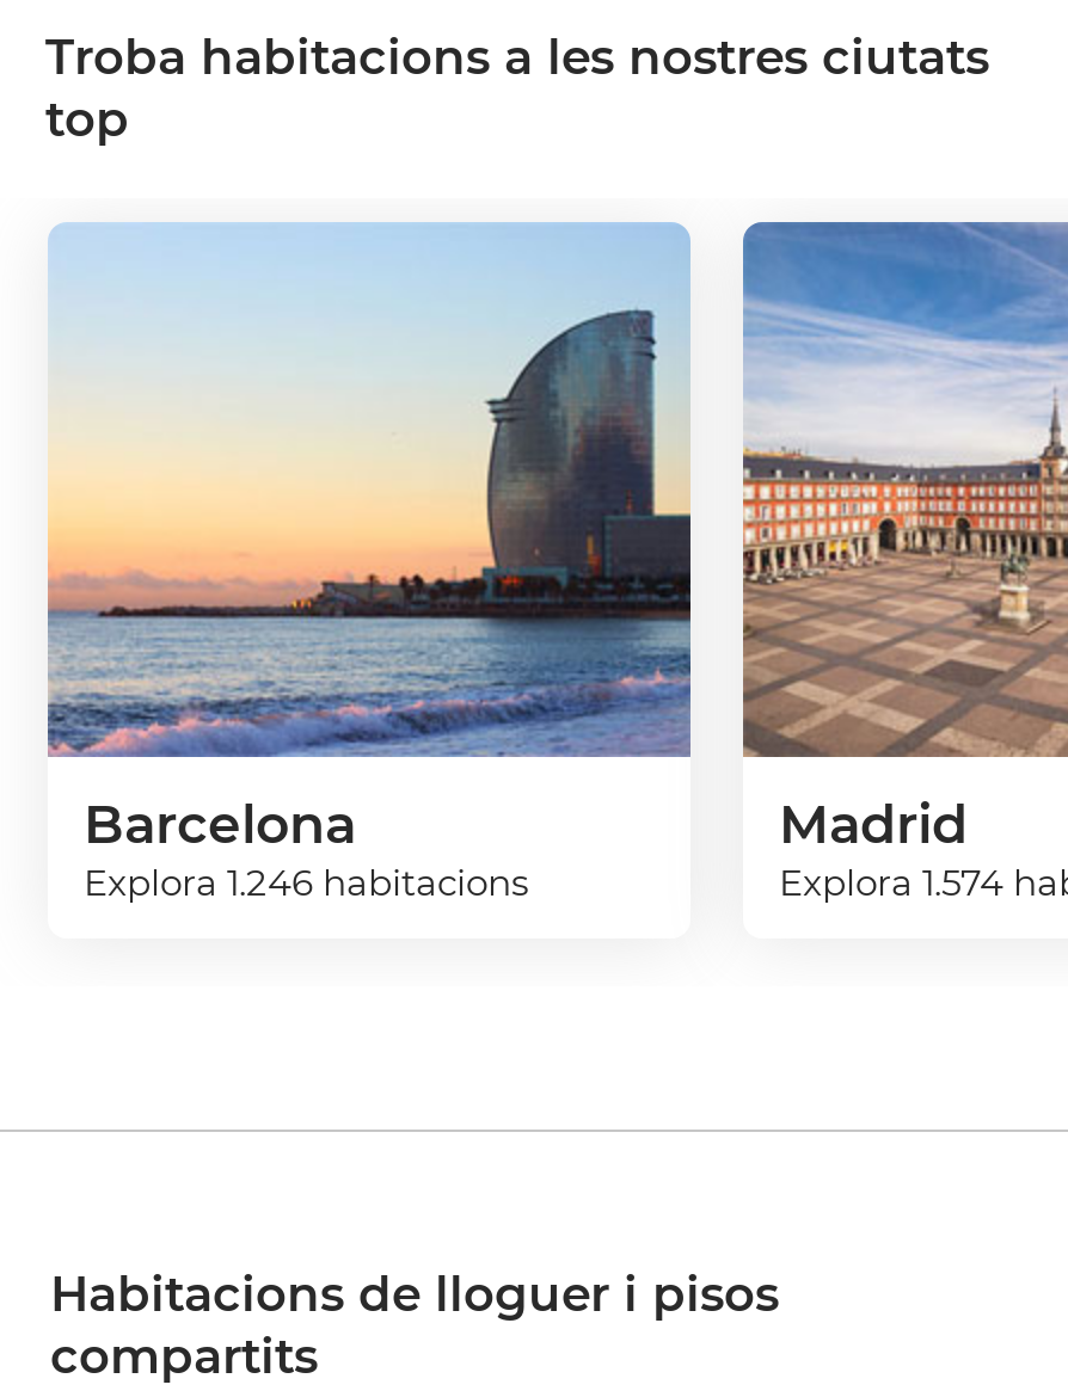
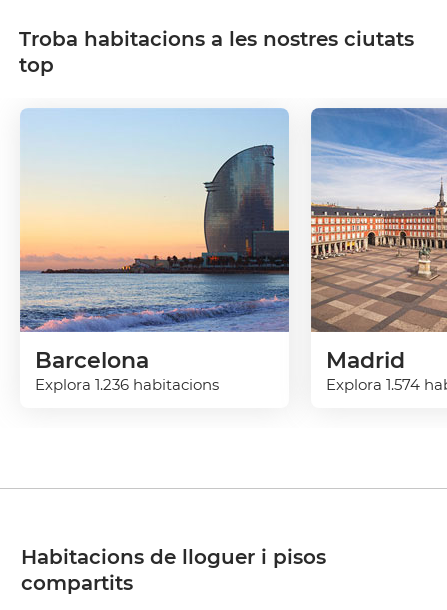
[84,860,528,905] Explora 1.246 habitacions -> [35,375,219,394] Explora 1.236 habitacions

